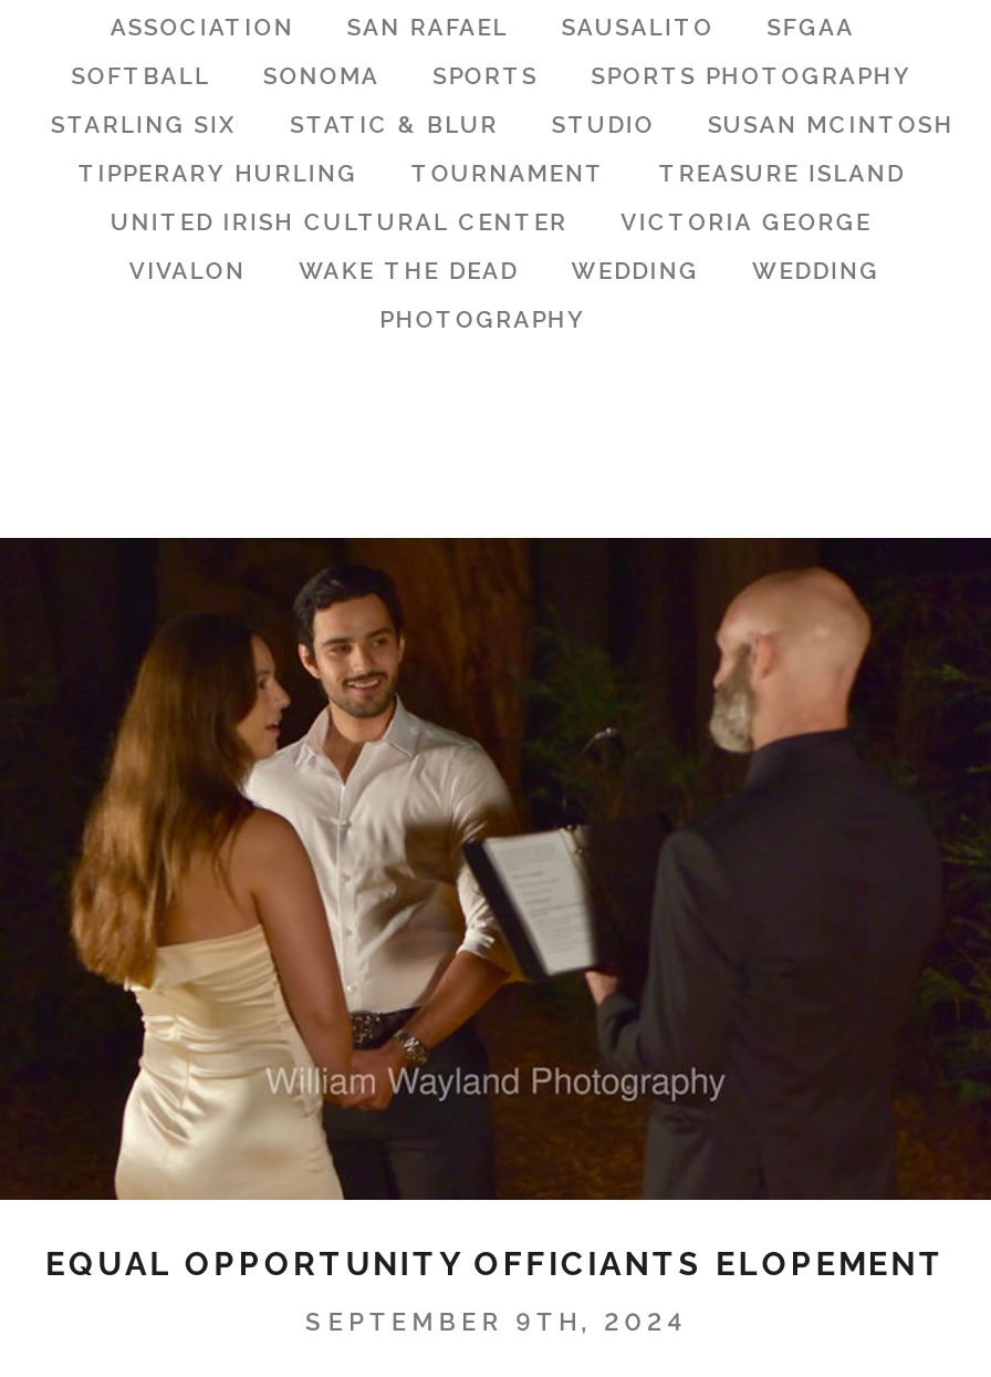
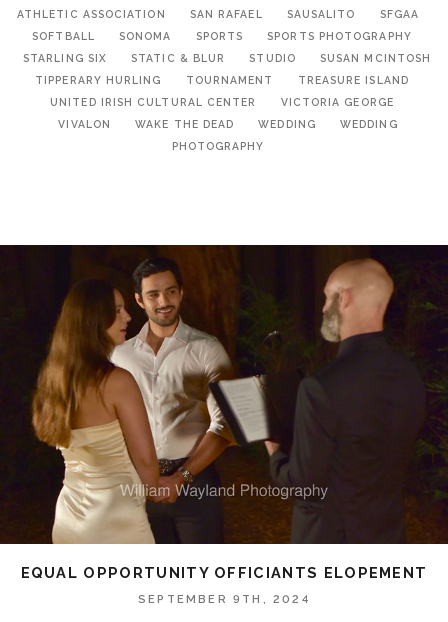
[110,13,303,40] ASSOCIATION -> [17,8,170,20] ATHLETIC ASSOCIATION

